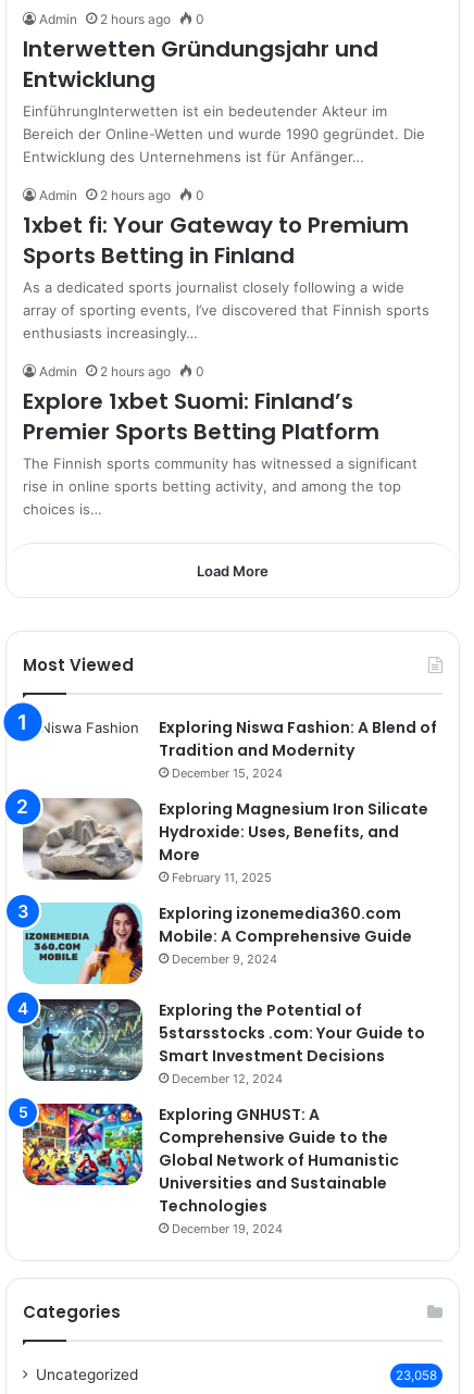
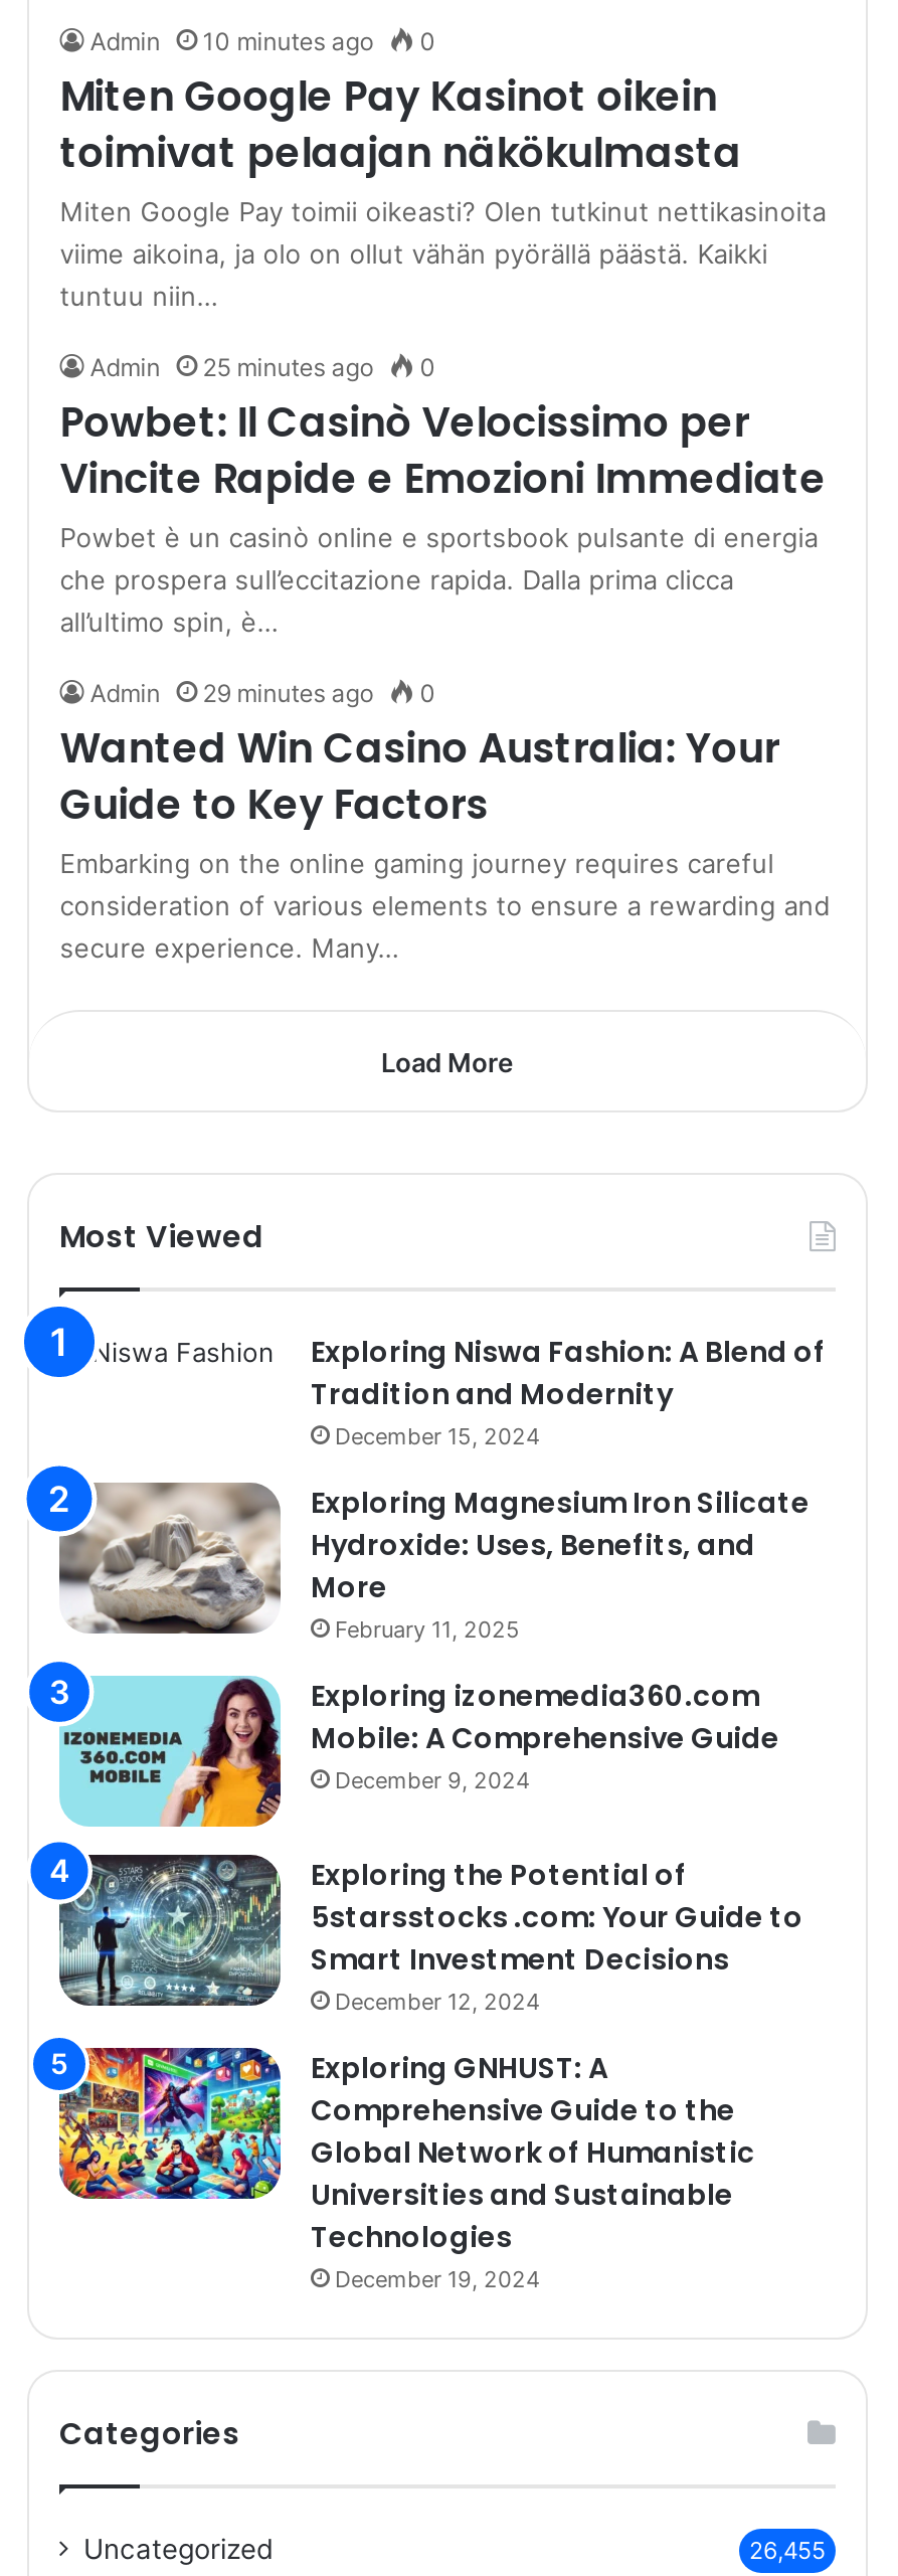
[39,11,205,27] Admin 2 hours ago 0 -> [90,26,436,56] Admin 10 minutes ago 0
[23,34,425,165] Interwetten Gründungsjahr und | Entwicklung | EinführungInterwetten ist ein bedeutender Akteur im | Bereich der Online-Wetten und wurde 1990 gegründet. Die | Entwicklung des Unternehmens ist für Anfänger… -> [60,68,826,312] Miten Google Pay Kasinot oikein | toimivat pelaajan näkökulmasta | Miten Google Pay toimii oikeasti? Olen tutkinut nettikasinoita | viime aikoina, ja olo on ollut vähän pyörällä päästä. Kaikki | tuntuu niin…
[39,187,205,203] Admin 2 hours ago 0 -> [90,352,436,382] Admin 25 minutes ago 0
[23,210,430,341] 1xbet fi: Your Gateway to Premium | Sports Betting in Finland | As a dedicated sports journalist closely following a wide | array of sporting events, I’ve discovered that Finnish sports | enthusiasts increasingly… -> [60,394,826,638] Powbet: Il Casinò Velocissimo per | Vincite Rapide e Emozioni Immediate | Powbet è un casinò online e sportsbook pulsante di energia | che prospera sull’eccitazione rapida. Dalla prima clicca | all’ultimo spin, è…
[39,363,205,379] Admin 2 hours ago 0 -> [90,678,436,708] Admin 29 minutes ago 0
[23,386,418,518] Explore 1xbet Suomi: Finland’s | Premier Sports Betting Platform | The Finnish sports community has witnessed a significant | rise in online sports betting activity, and among the top | choices is… -> [60,720,830,964] Wanted Win Casino Australia: Your | Guide to Key Factors | Embarking on the online gaming journey requires careful | consideration of various elements to ensure a rewarding and | secure experience. Many…
[396,1368,437,1383] 23,058 -> [749,2537,826,2565] 26,455

